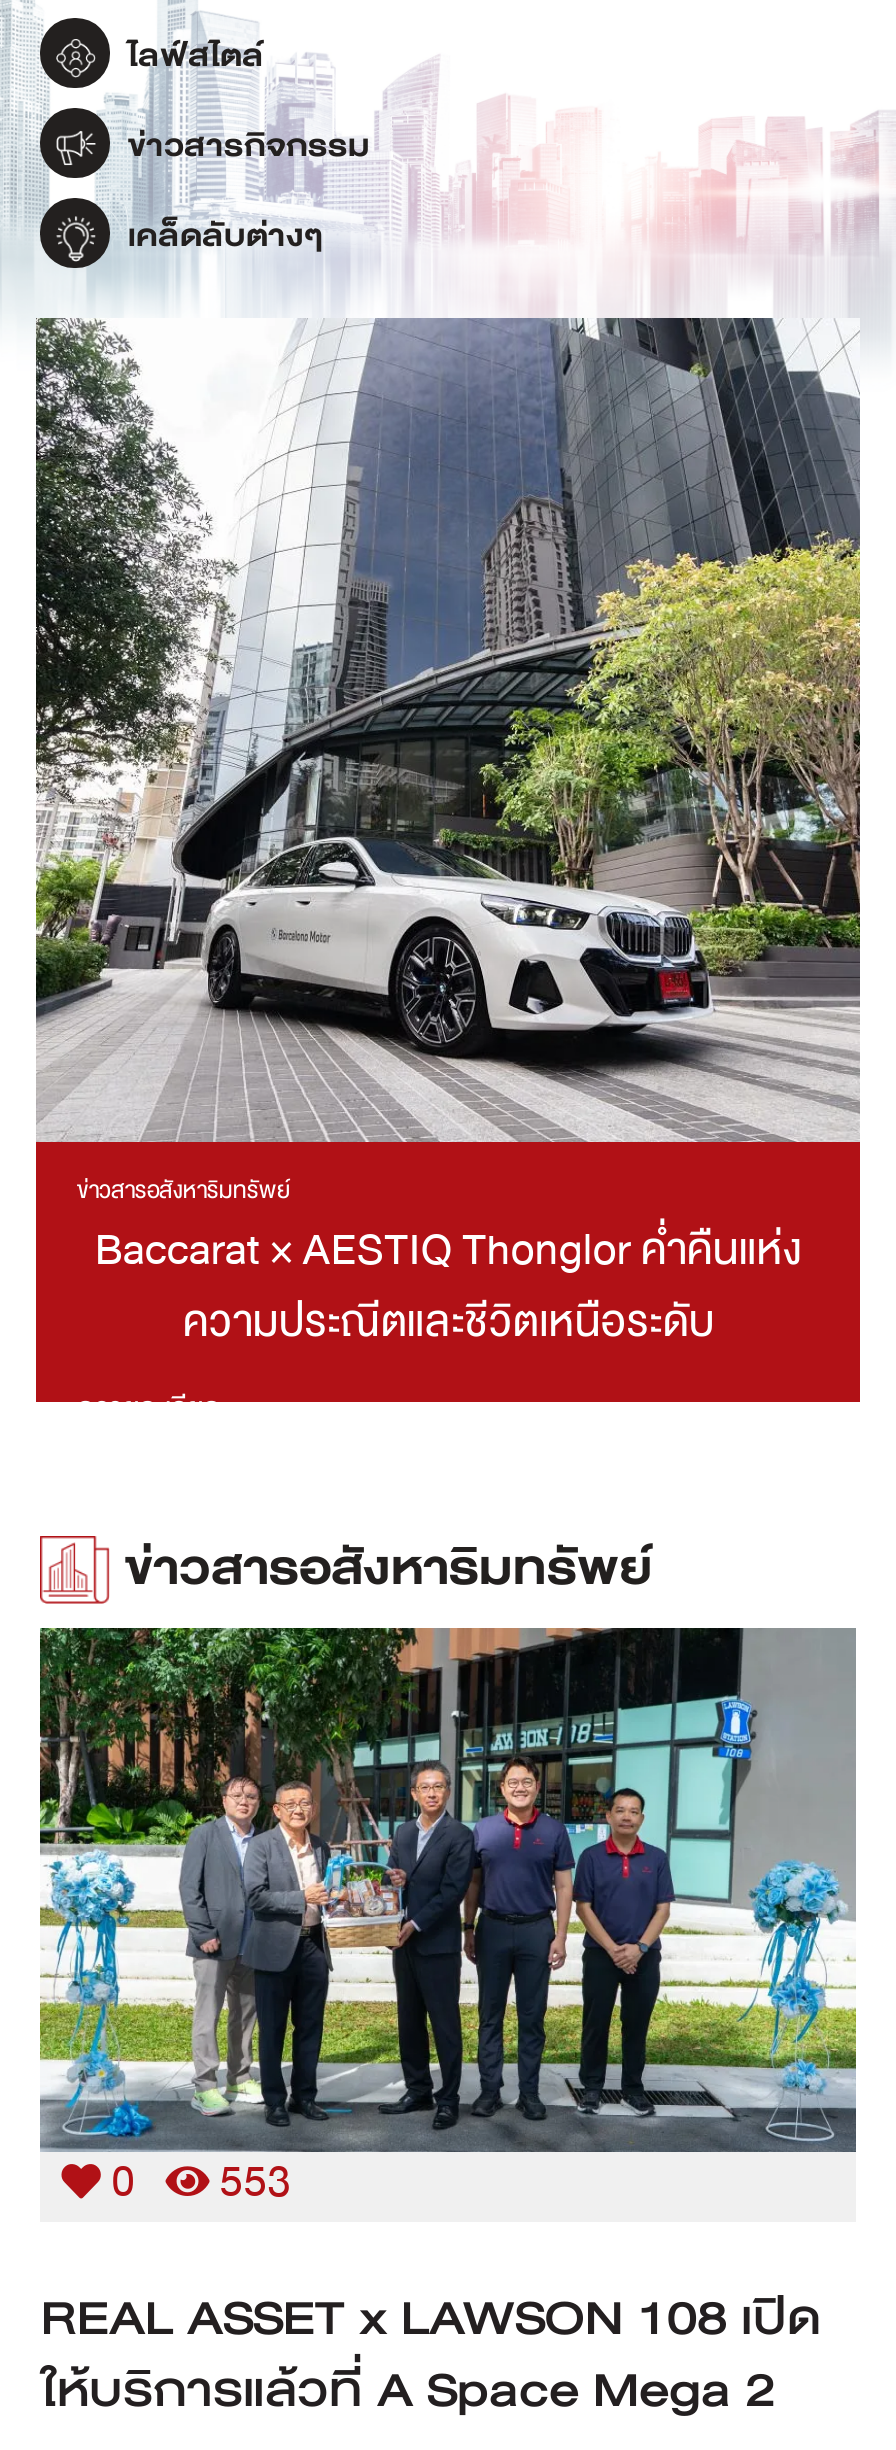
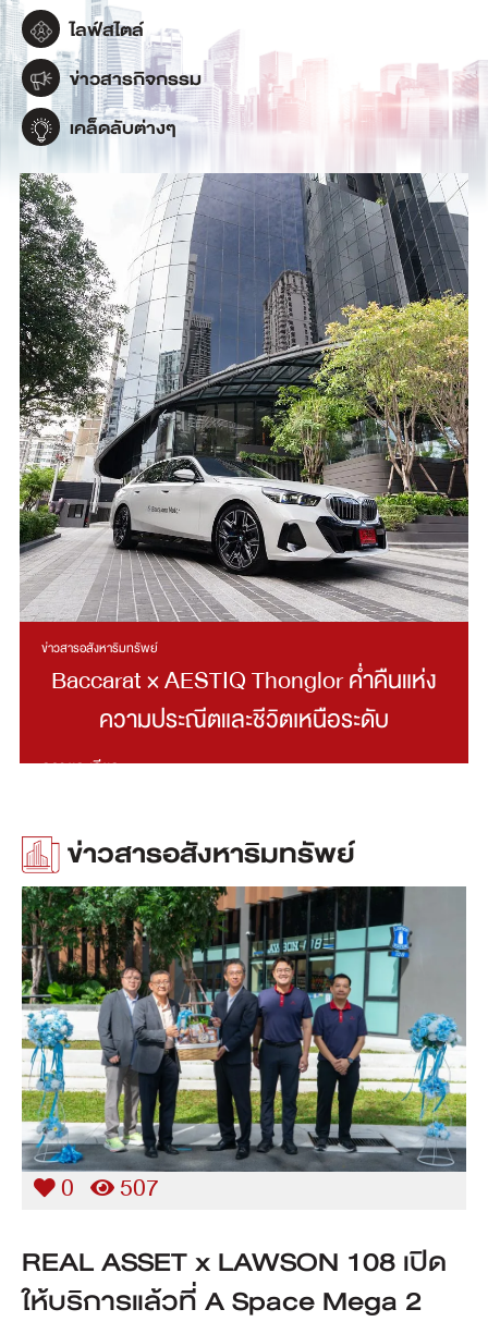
[101,2145,291,2221] 0 553 -> [55,1168,159,1209] 0 507

